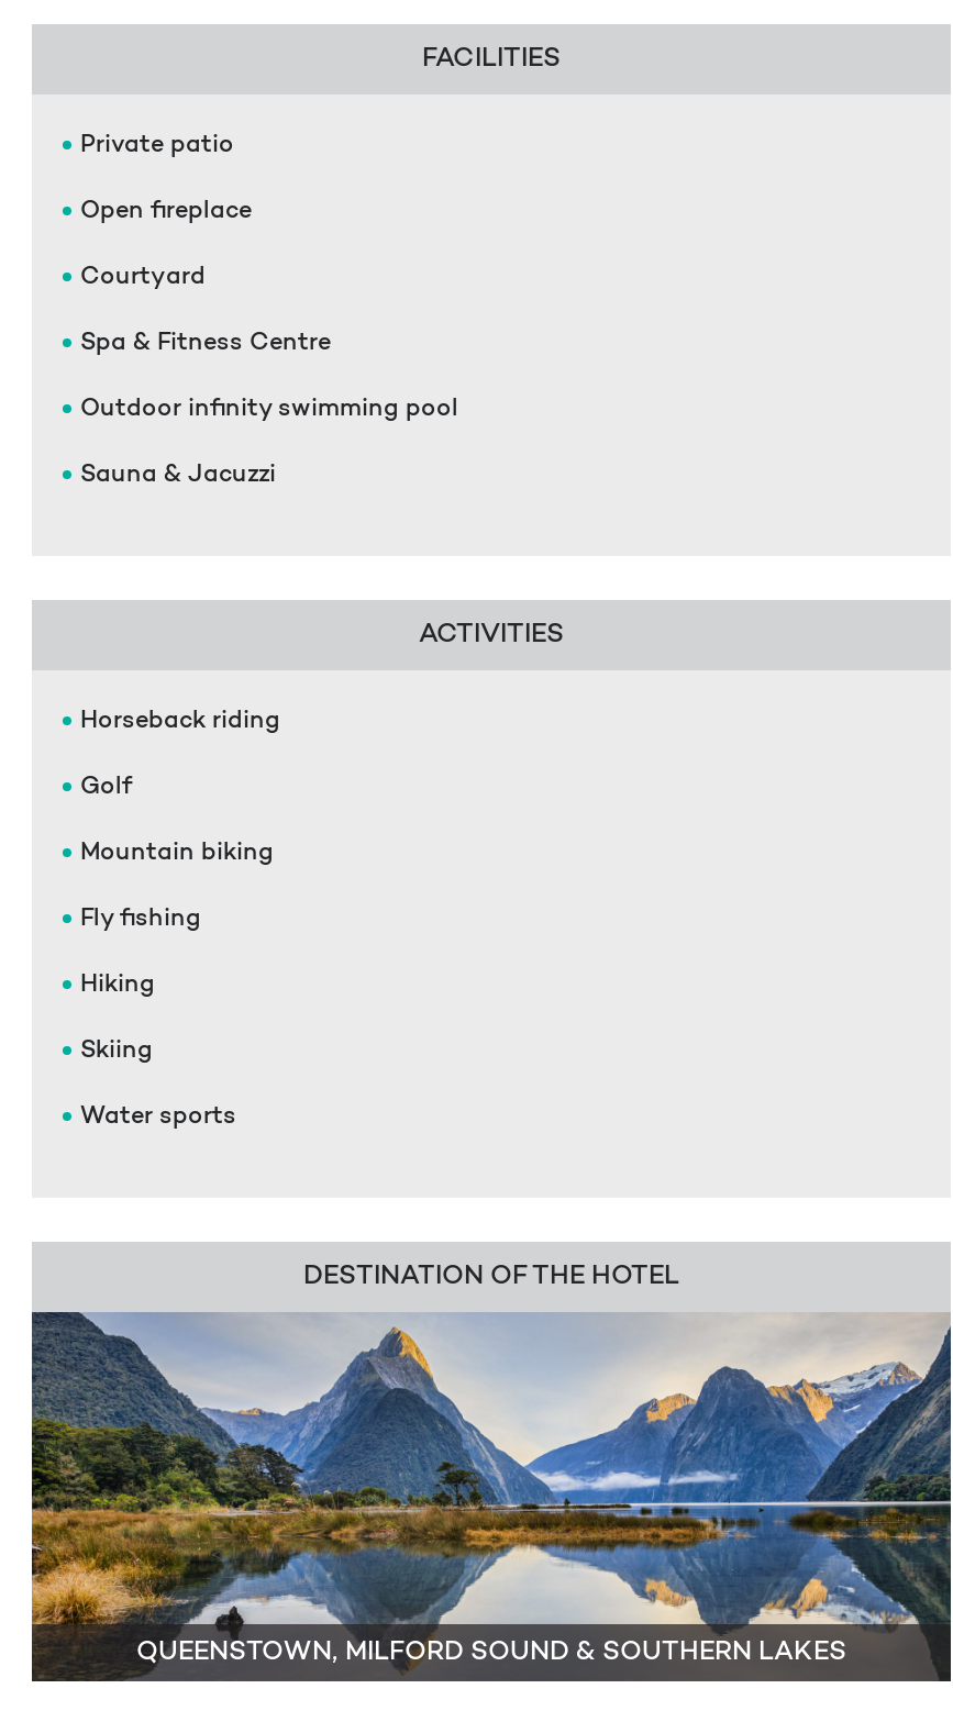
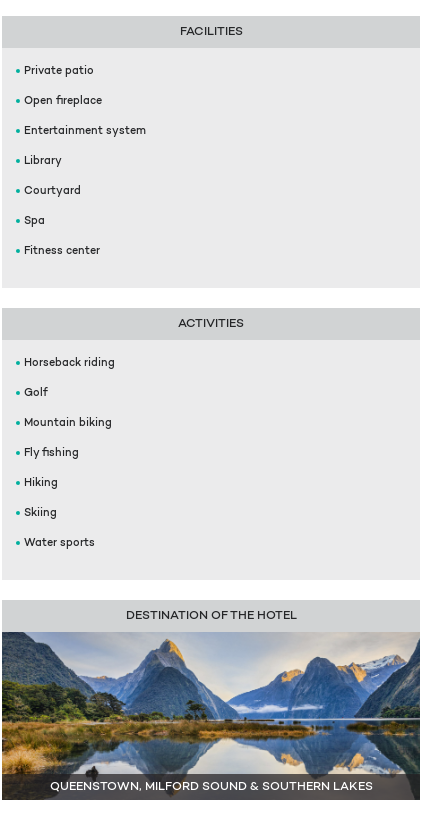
none -> [24,126,146,167] Entertainment system | Library
moved [80,266,206,290] -> [24,186,81,197]: Courtyard
[80,332,458,488] Spa & Fitness Centre | Outdoor infinity swimming pool | Sauna & Jacuzzi -> [24,216,100,257] Spa | Fitness center

